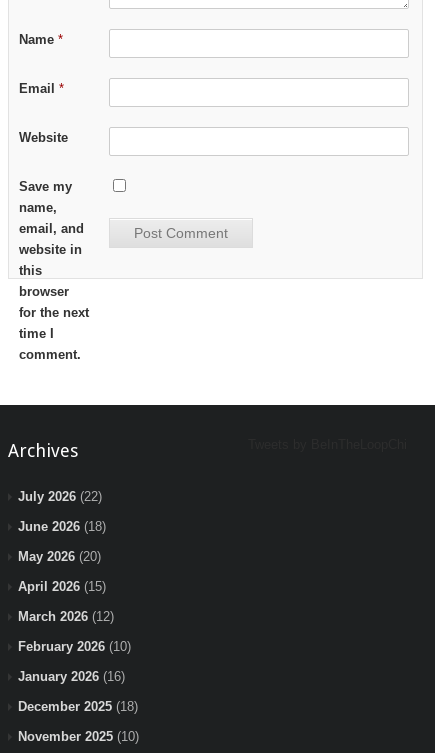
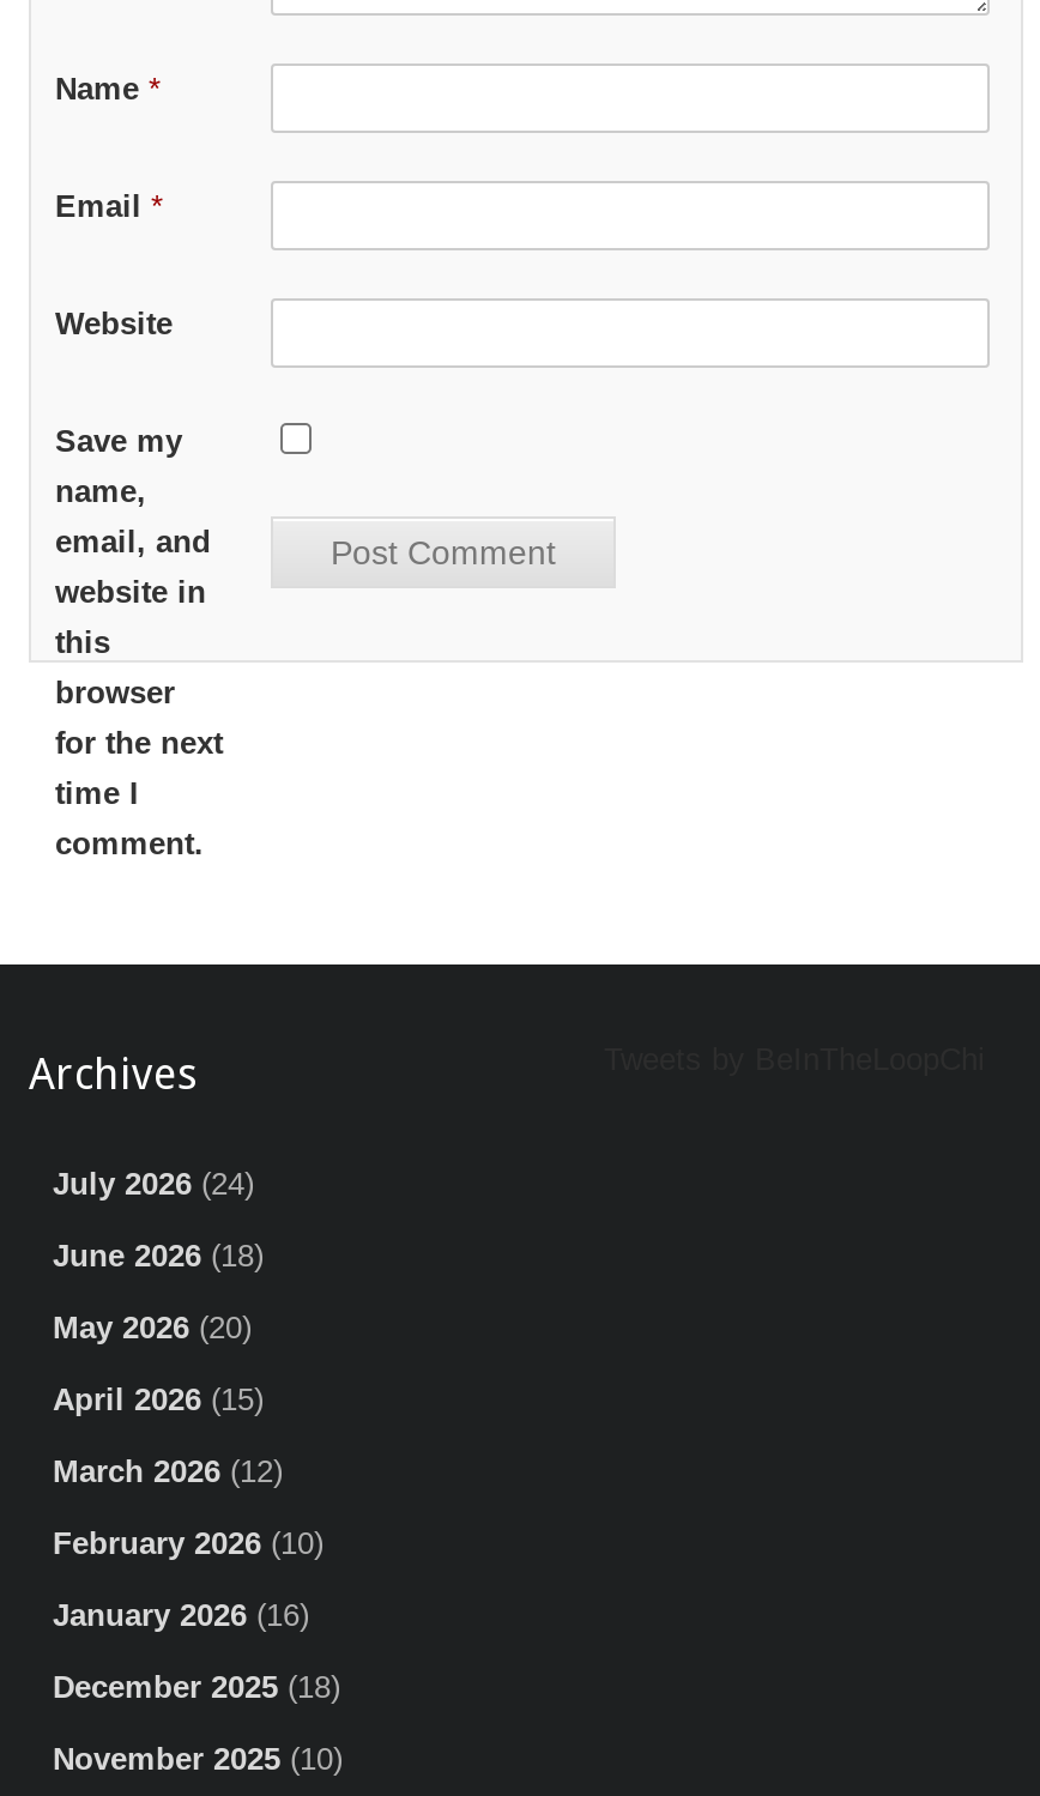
[18,488,102,503] July 2026 (22) -> [53,1166,254,1202] July 2026 (24)

